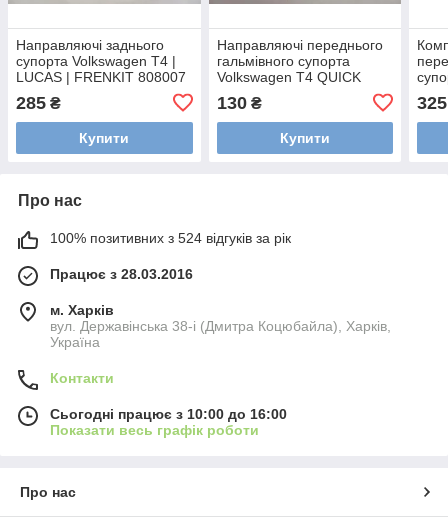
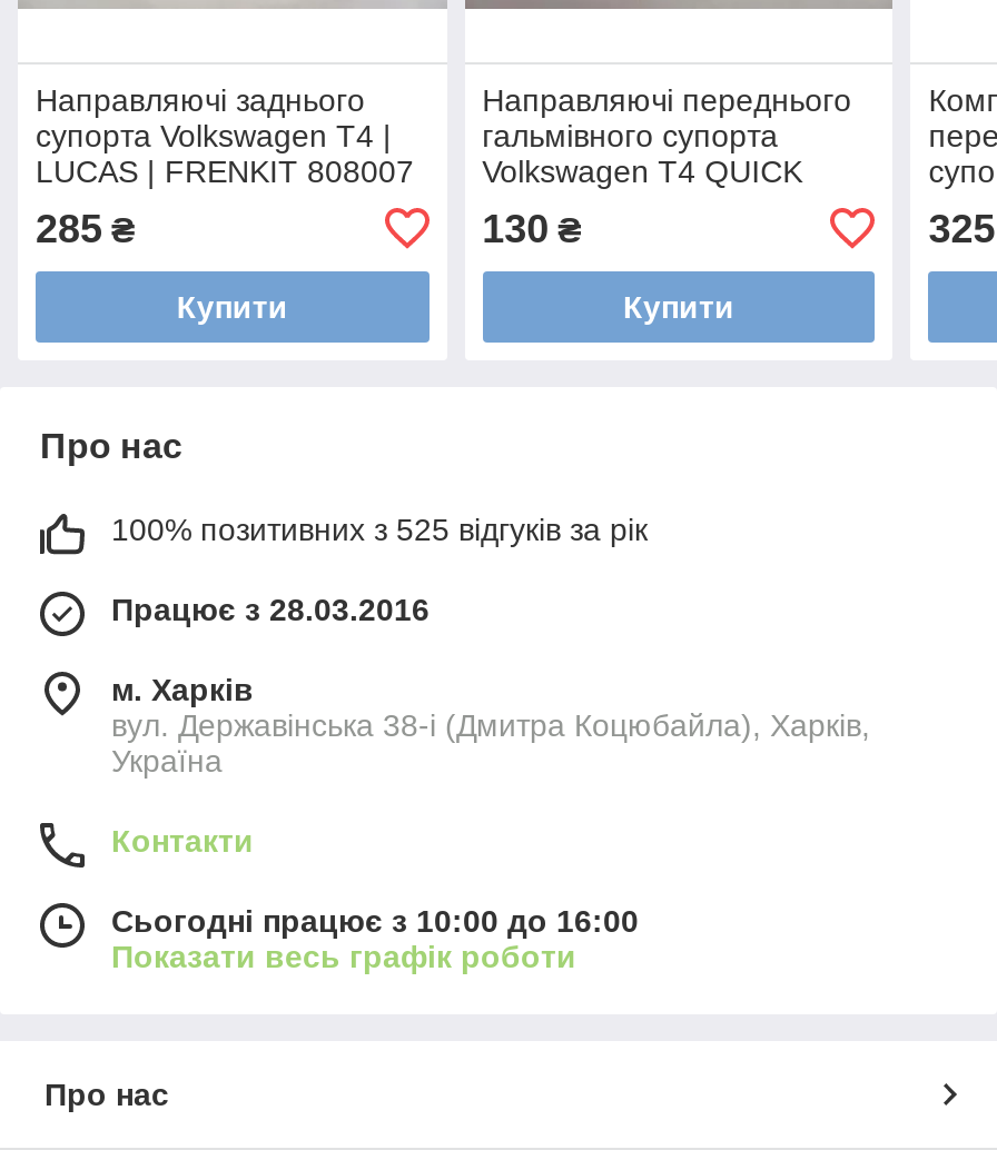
[50,230,291,246] 100% позитивних з 524 відгуків за рік -> [111,511,648,547] 100% позитивних з 525 відгуків за рік

